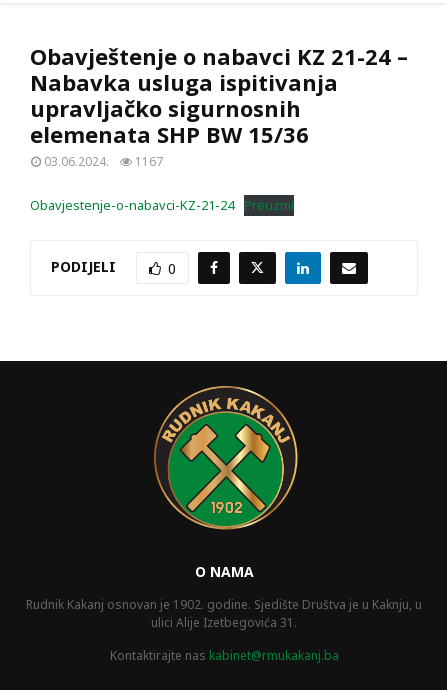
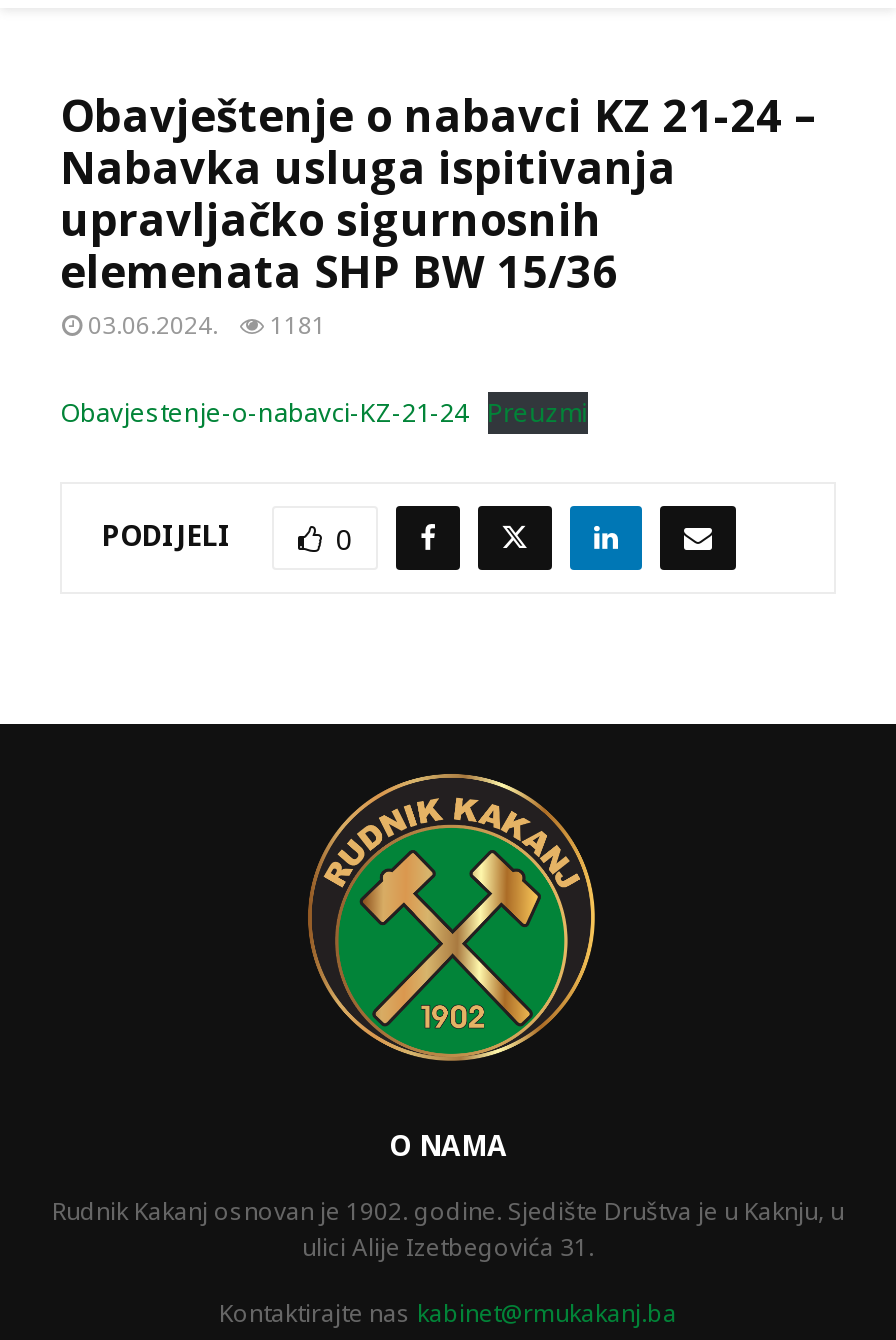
[44,153,163,170] 03.06.2024. 1167 -> [88,308,326,342] 03.06.2024. 1181

